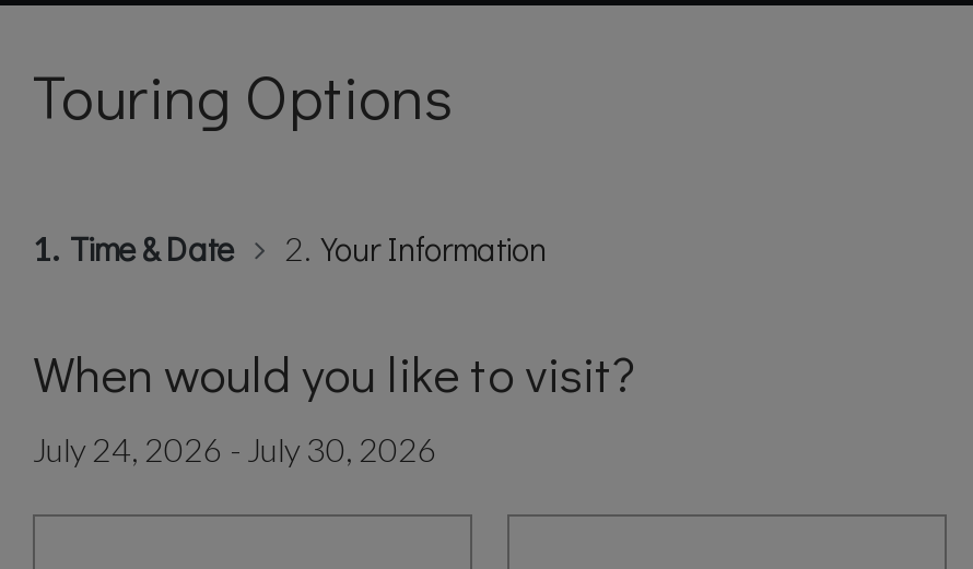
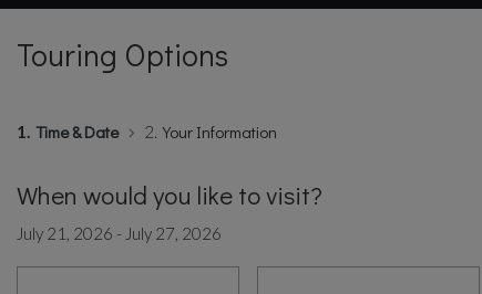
[33,429,437,469] July 24, 2026 - July 30, 2026 -> [17,223,222,243] July 21, 2026 - July 27, 2026

